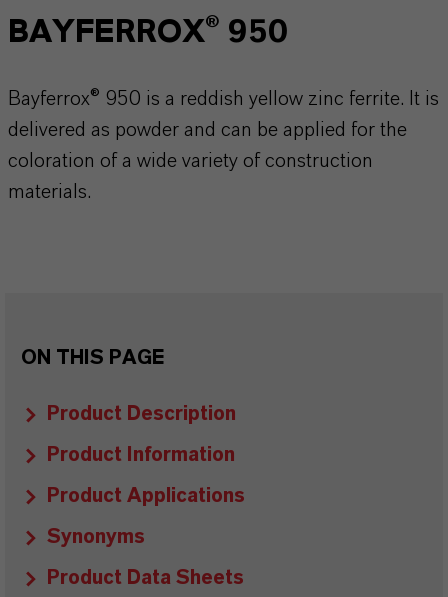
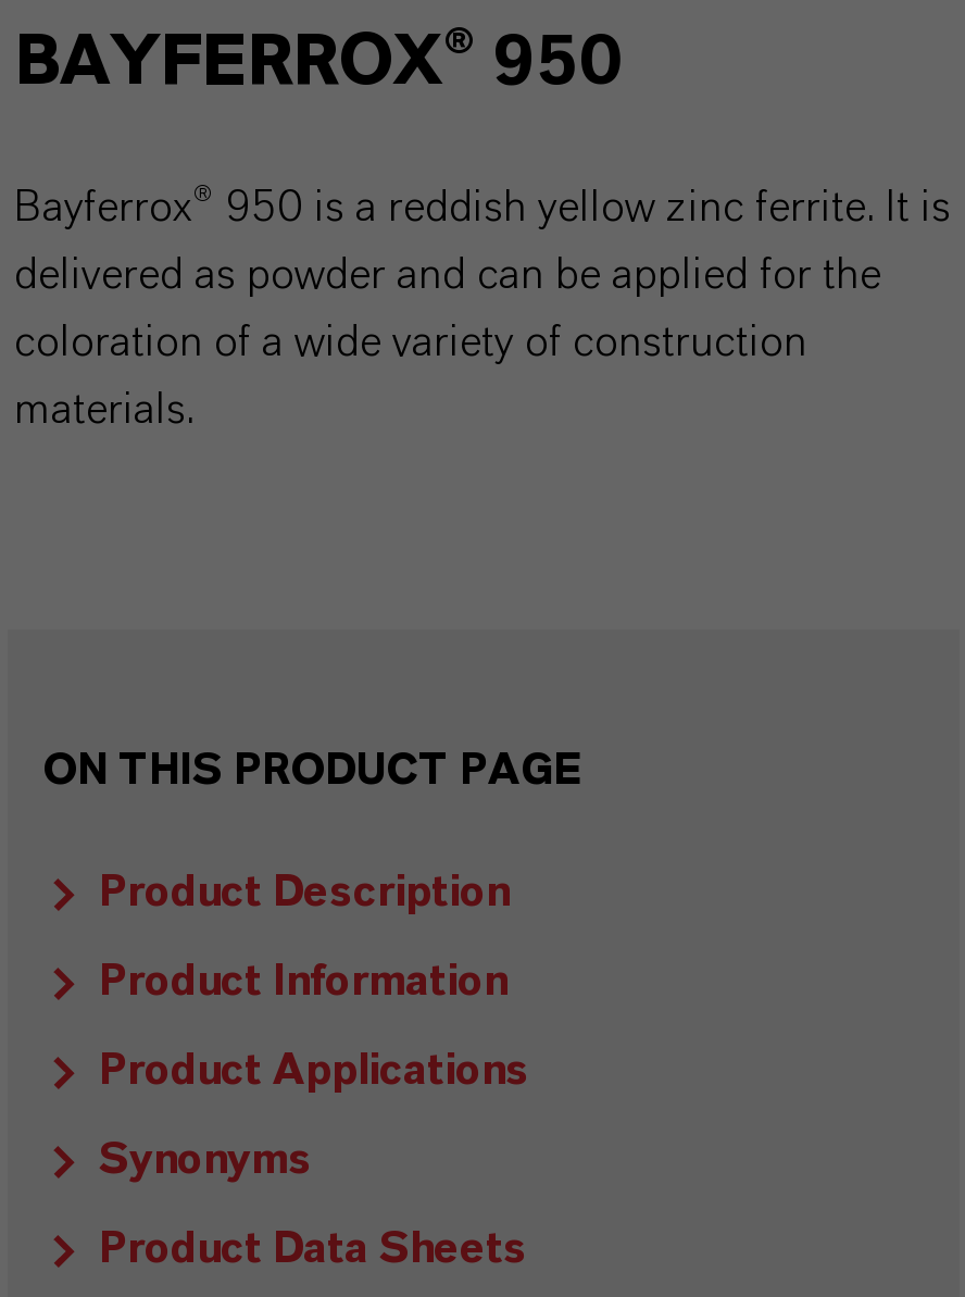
[21,348,164,368] ON THIS PAGE -> [42,749,579,793] ON THIS PRODUCT PAGE

